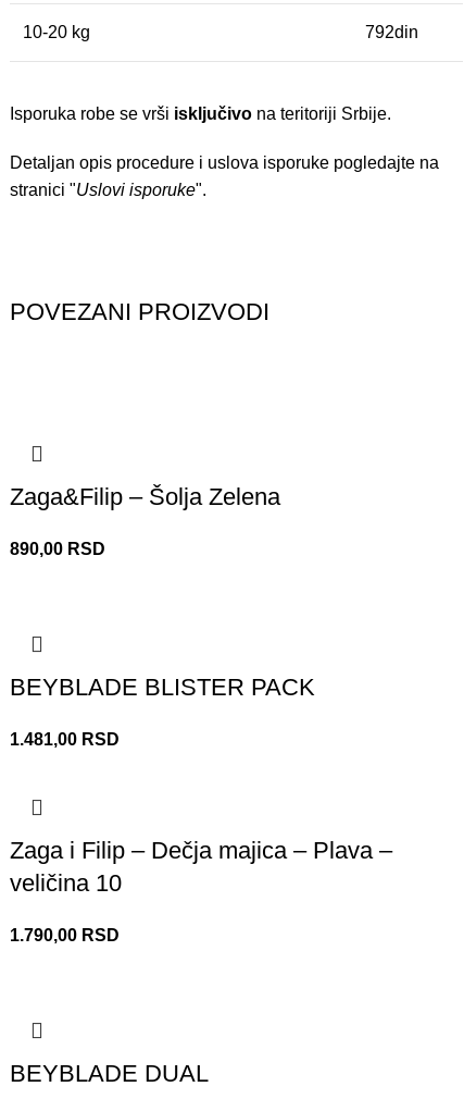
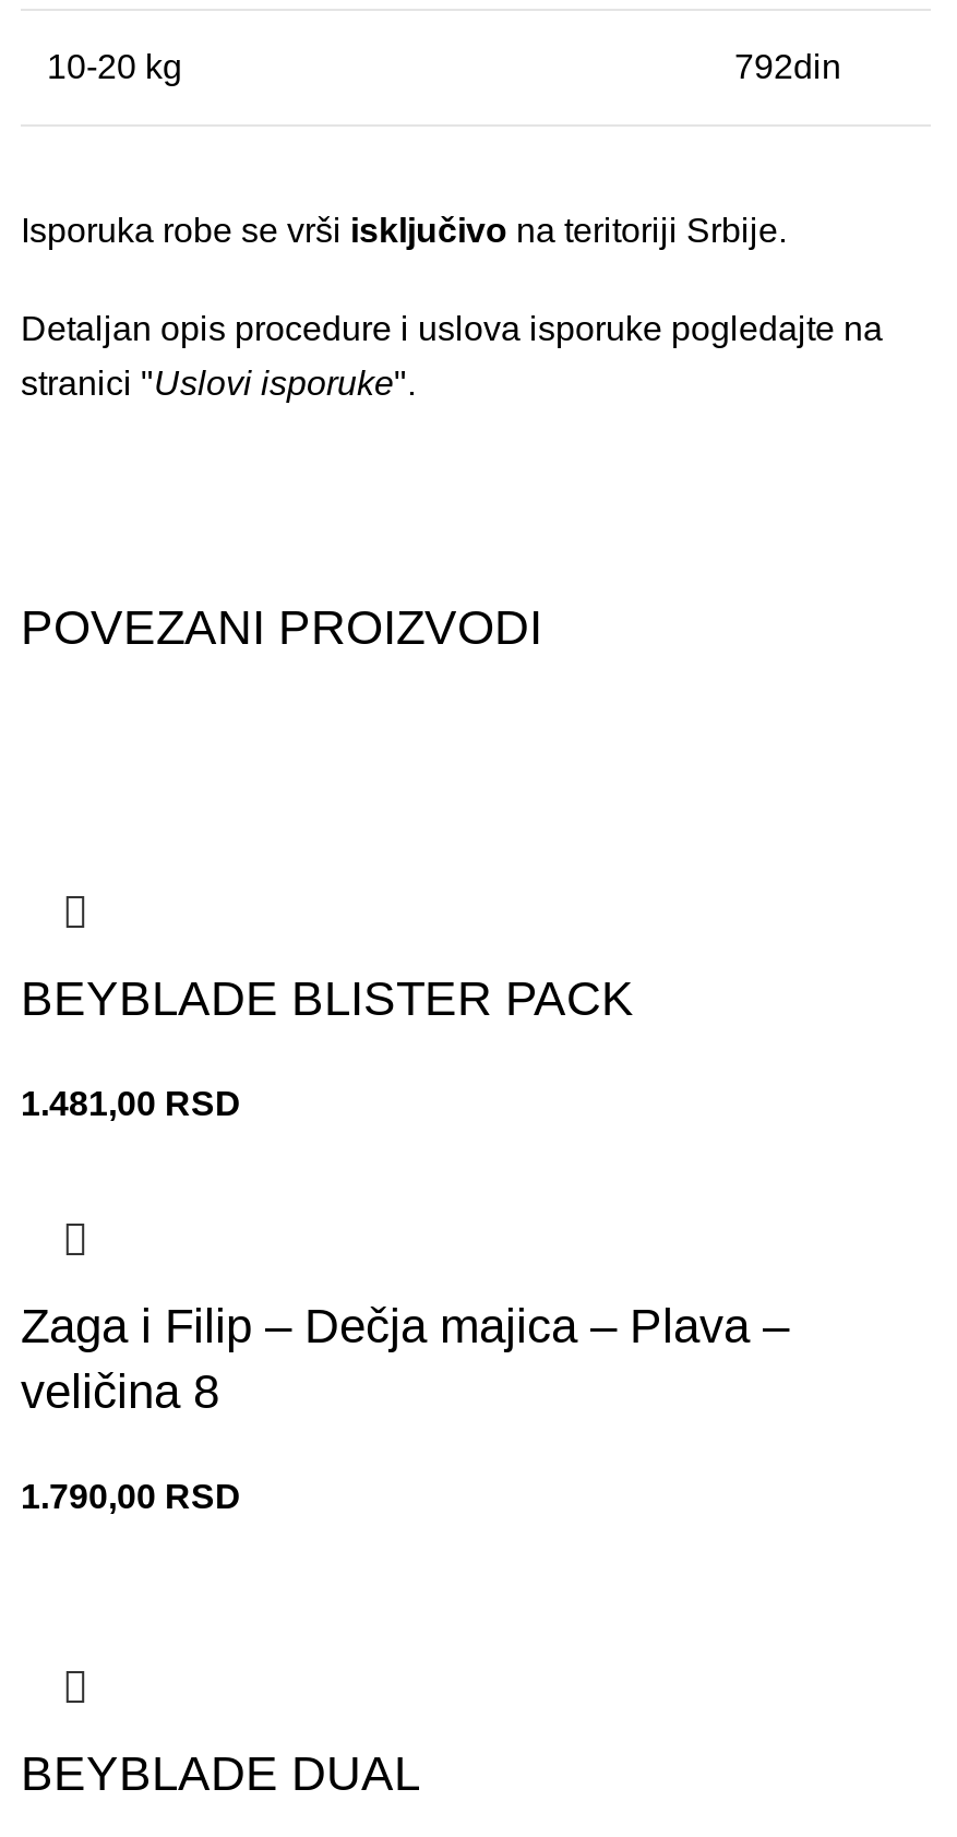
[10,483,280,558] Zaga&Filip – Šolja Zelena | 890,00 RSD -> none
[10,869,122,896] veličina 10 -> [21,1363,219,1418] veličina 8

